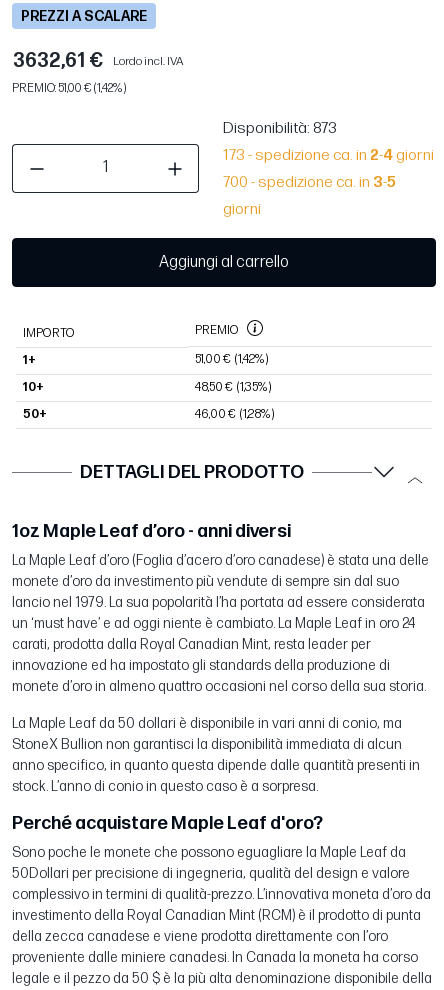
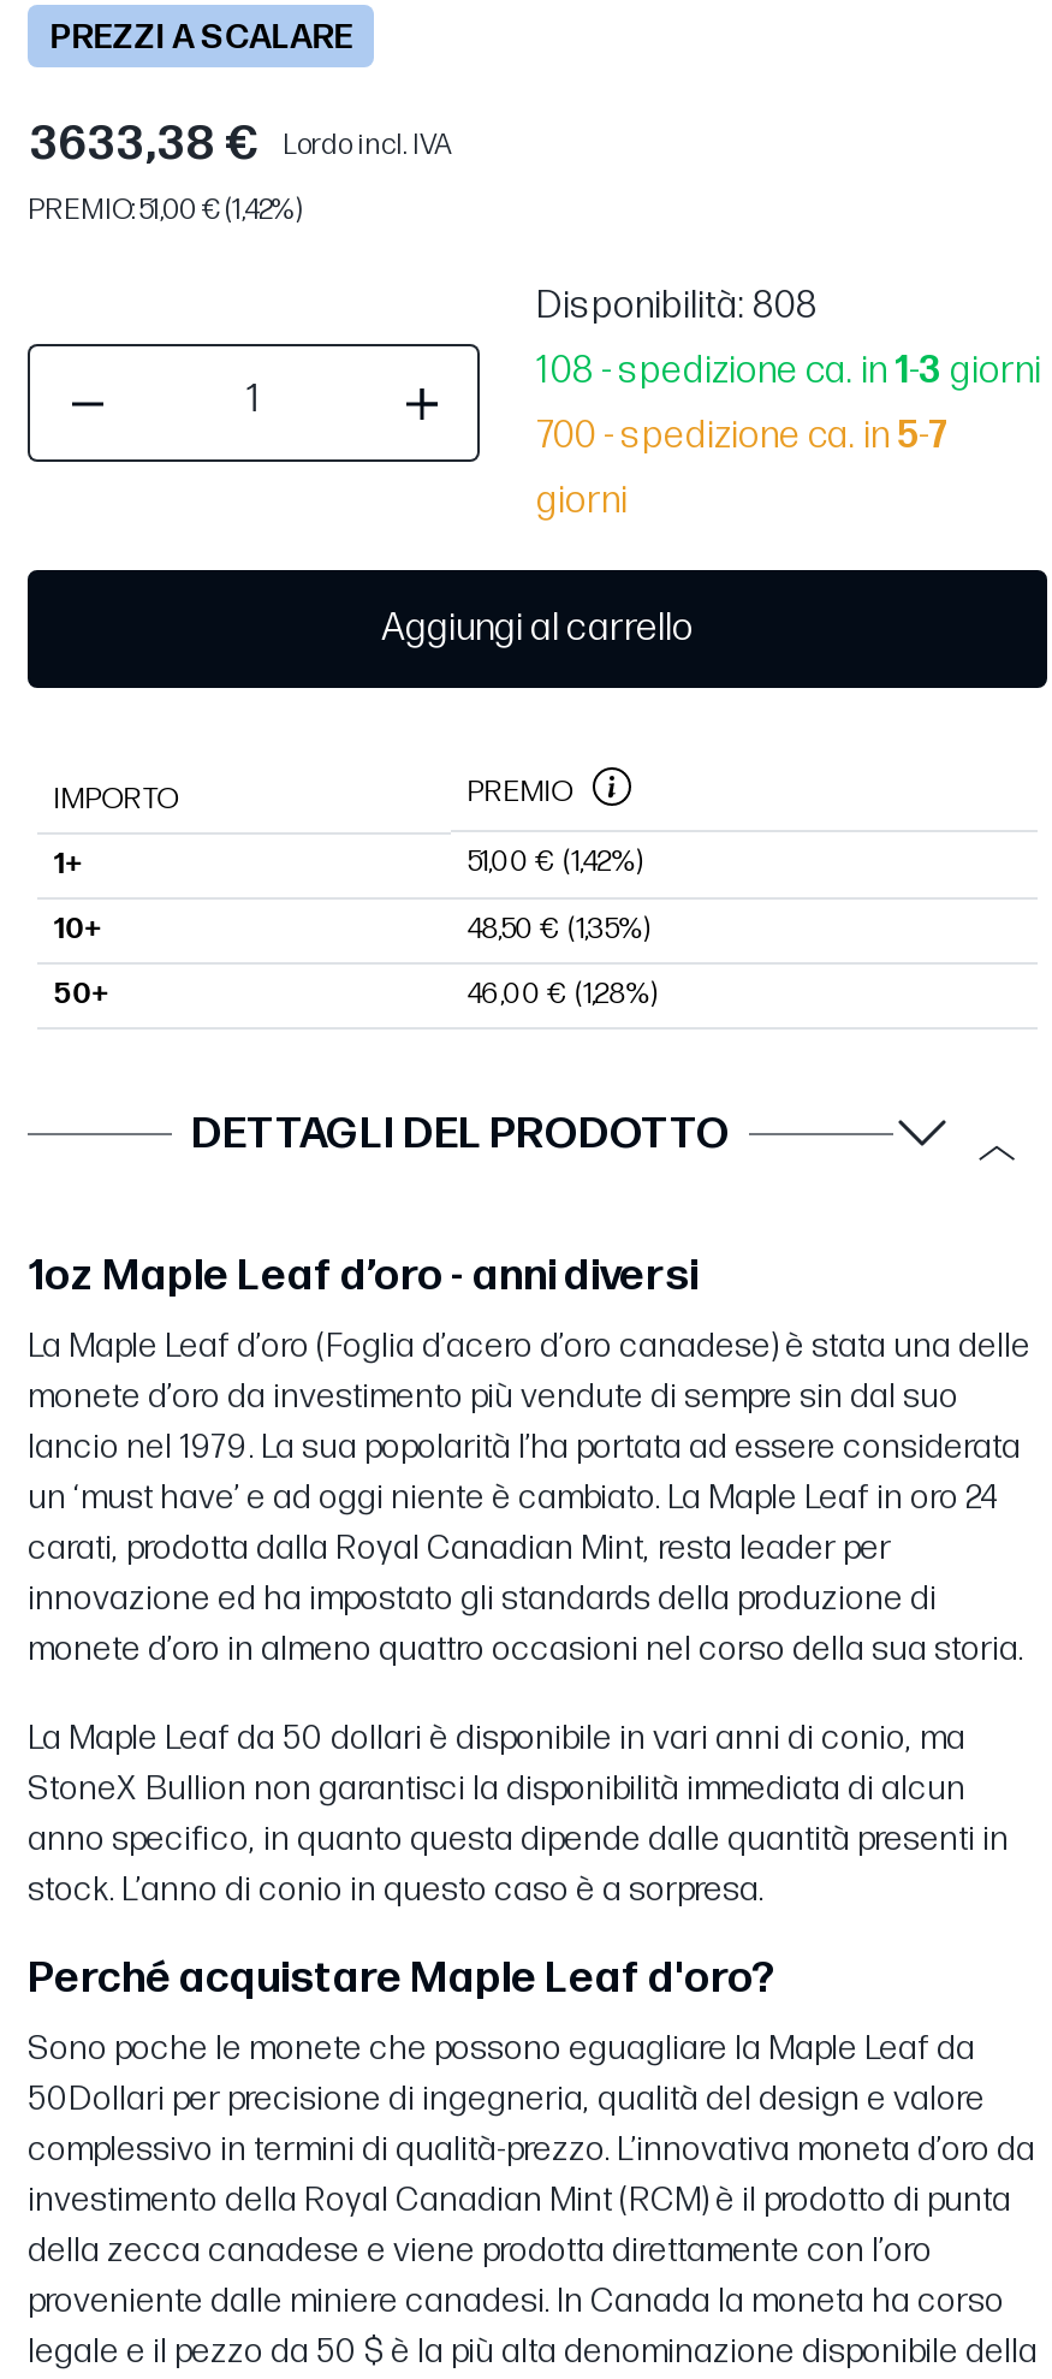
[13,49,184,73] 3632,61 € Lordo incl. IVA -> [30,117,453,174] 3633,38 € Lordo incl. IVA
[223,119,337,138] Disponibilità: 873 -> [536,285,818,331] Disponibilità: 808
[223,146,434,165] 173 - spedizione ca. in 2-4 giorni -> [536,350,1041,396] 108 - spedizione ca. in 1-3 giorni
[223,173,396,192] 700 - spedizione ca. in 3-5 -> [536,415,950,461] 700 - spedizione ca. in 5-7

